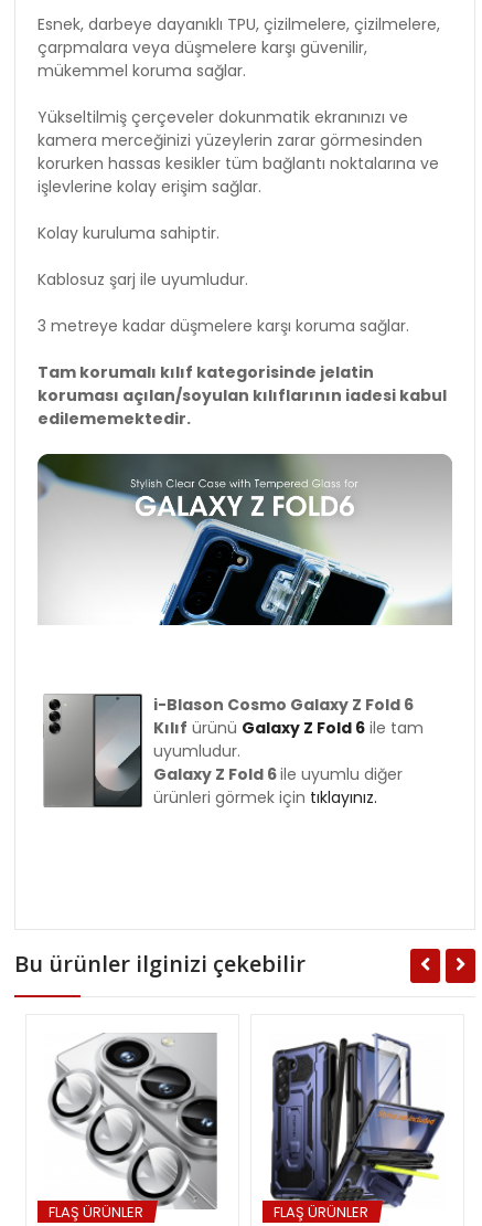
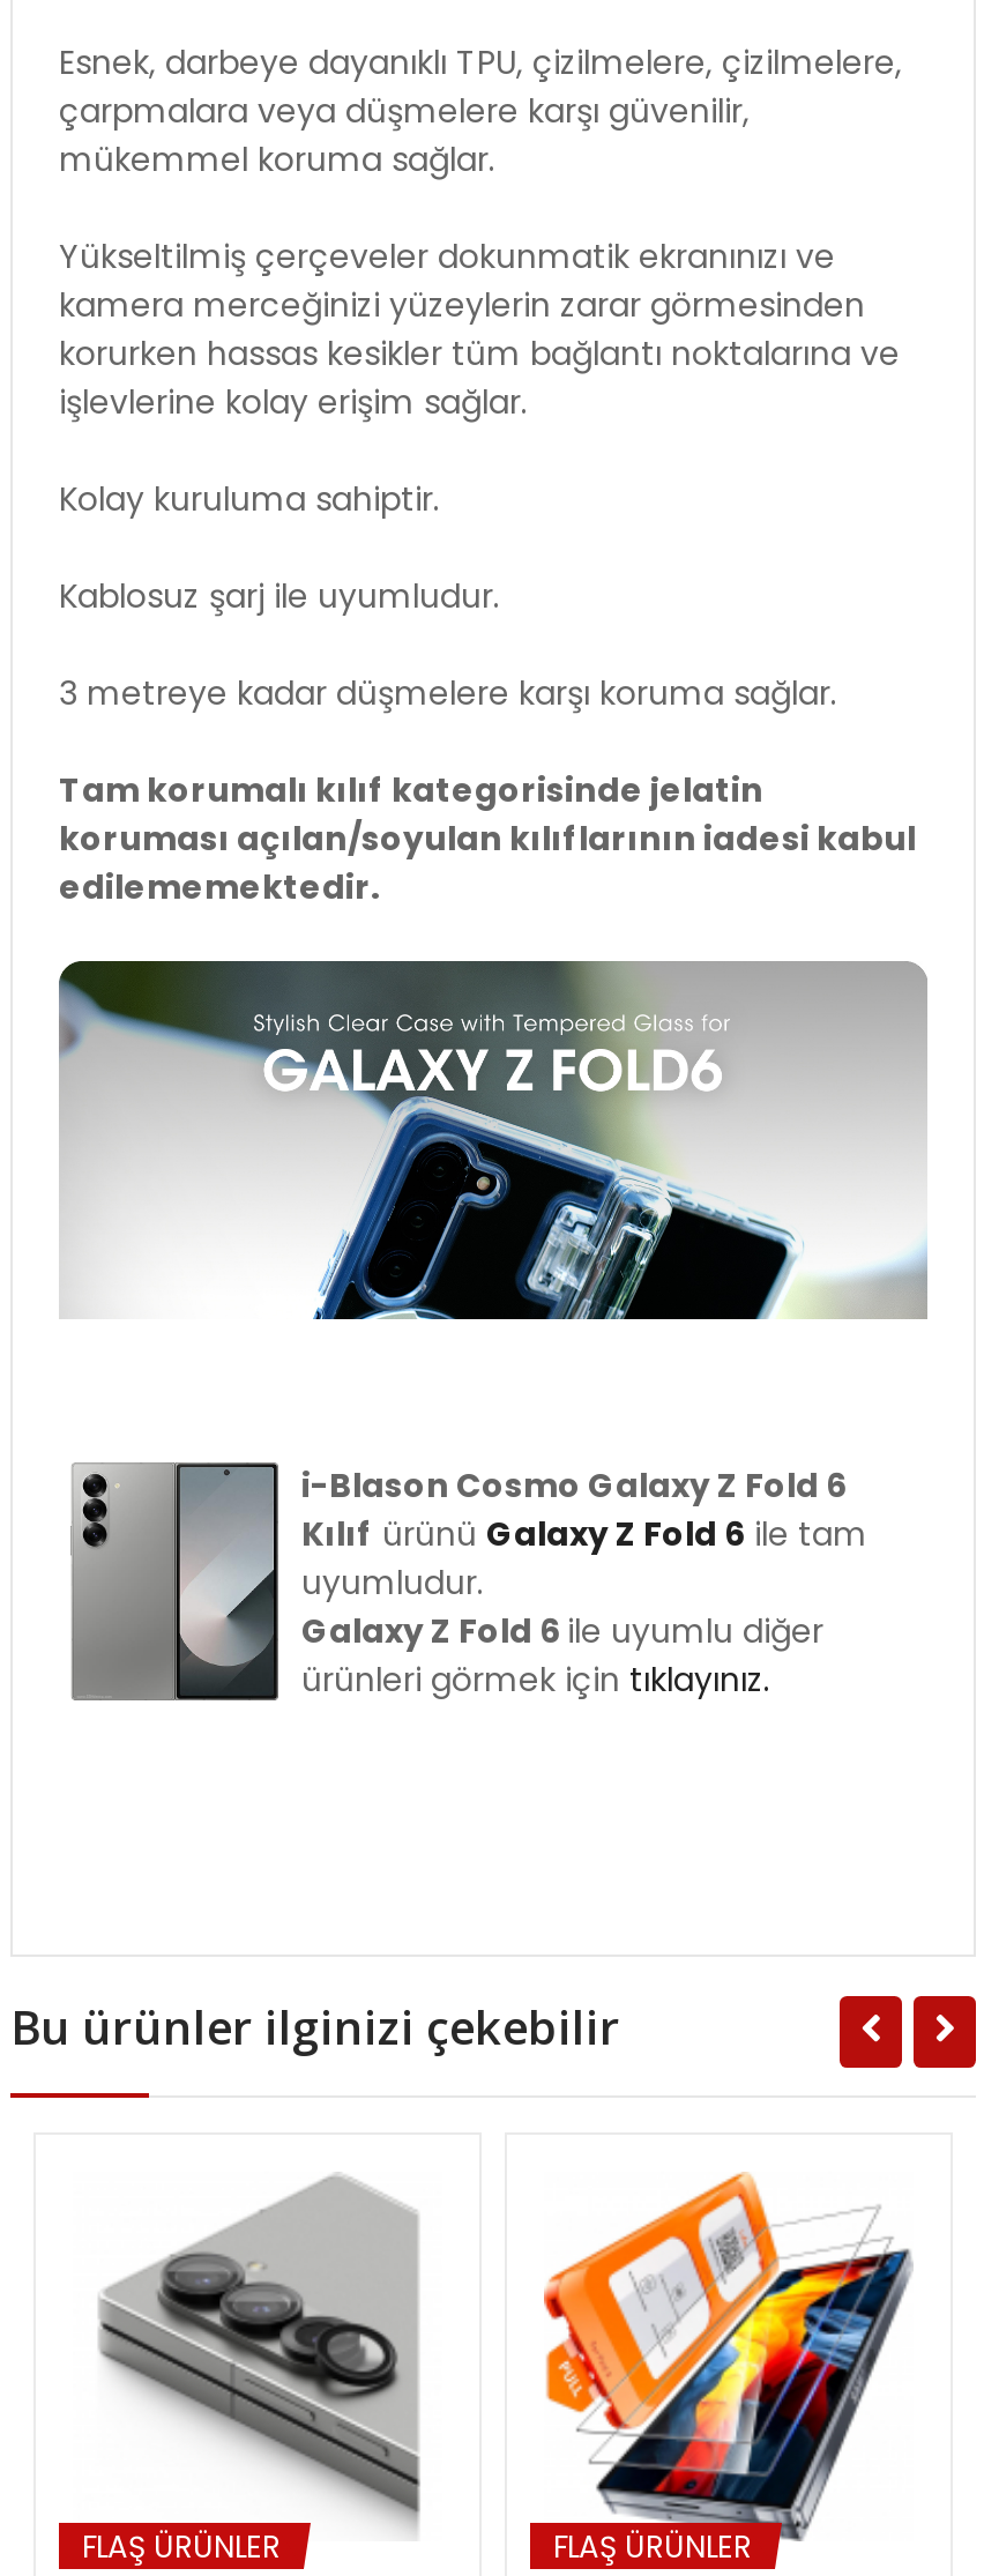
[47,1033,218,1211] [image] -> [82,2174,435,2541] [image]
[269,1033,446,1208] [image] -> [542,2172,914,2541] [image]

